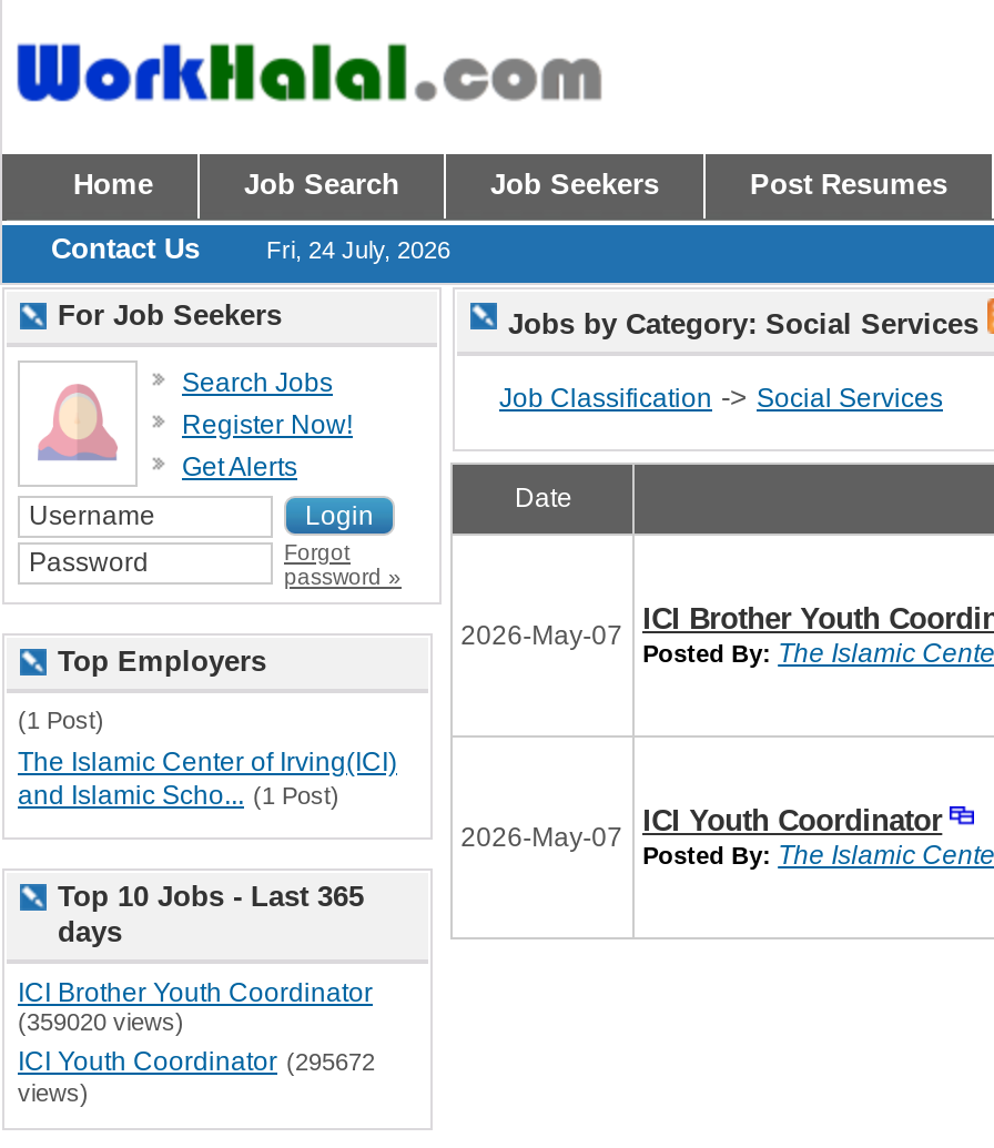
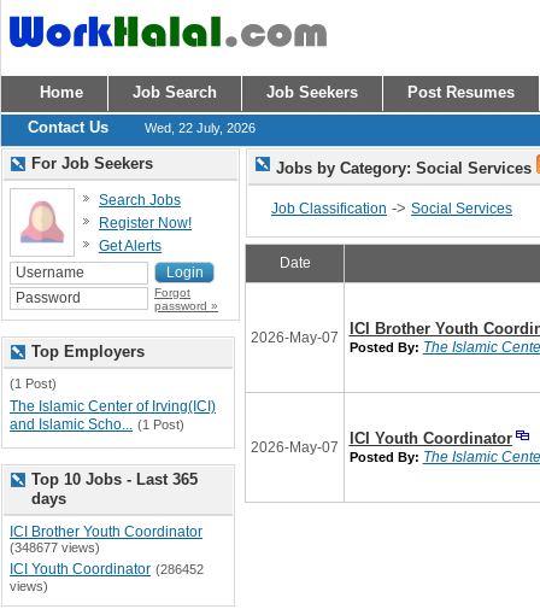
[266,236,450,263] Fri, 24 July, 2026 -> [145,121,256,135] Wed, 22 July, 2026
[18,1008,184,1035] (359020 views) -> [10,540,100,555] (348677 views)
[18,1046,375,1077] ICI Youth Coordinator (295672 -> [10,561,204,578] ICI Youth Coordinator (286452

